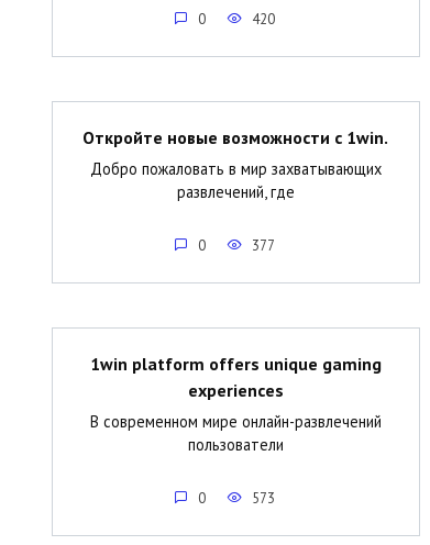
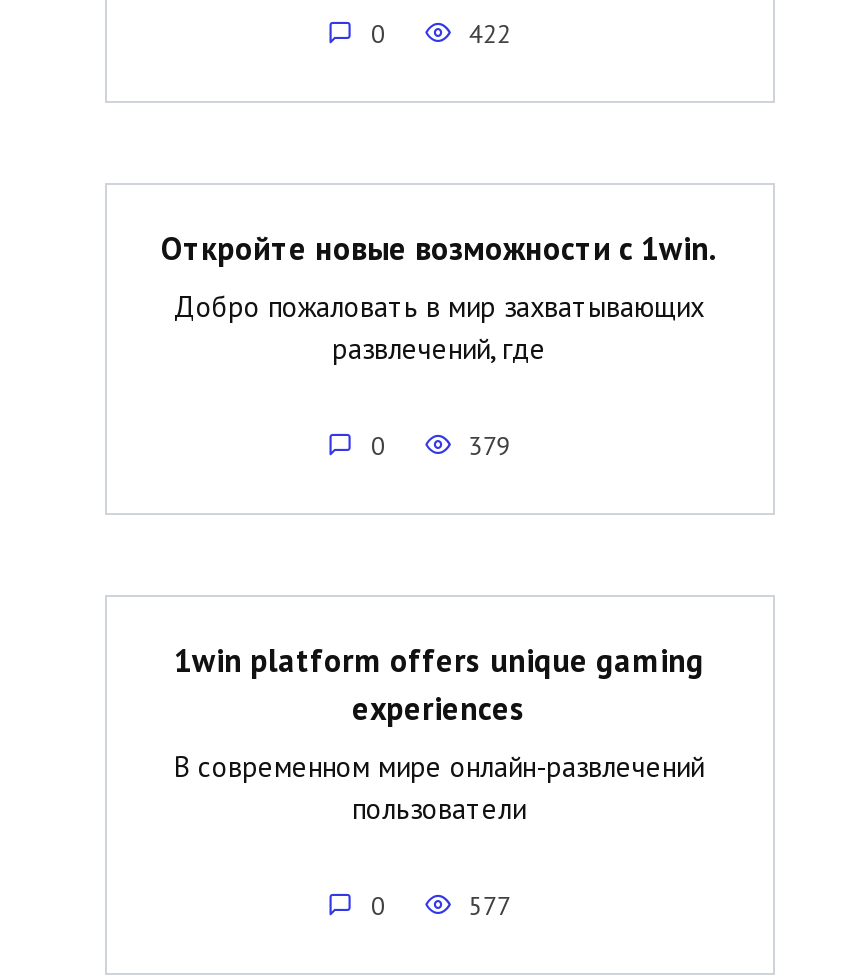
[252,10,275,28] 420 -> [469,17,511,51] 422
[252,236,275,255] 377 -> [469,429,511,463] 379
[252,489,275,508] 573 -> [469,889,511,923] 577

